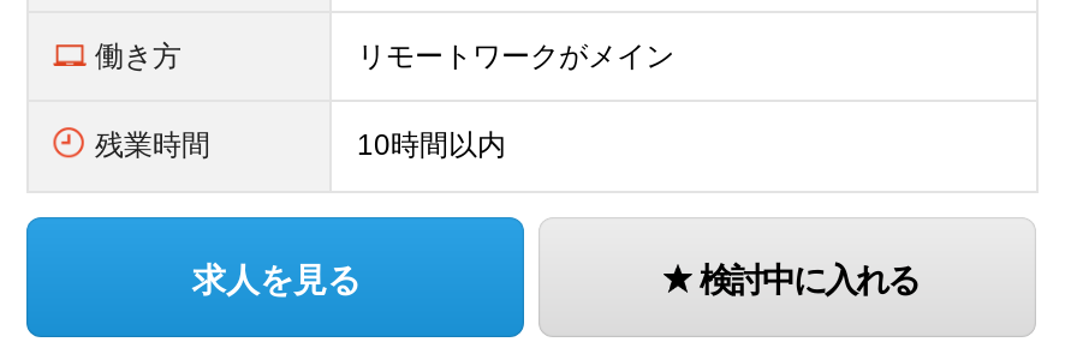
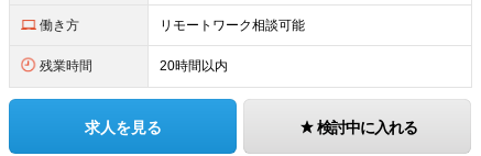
[357,40,674,73] リモートワークがメイン -> [160,18,305,33] リモートワーク相談可能
[357,128,506,162] 10時間以内 -> [160,58,228,74] 20時間以内

